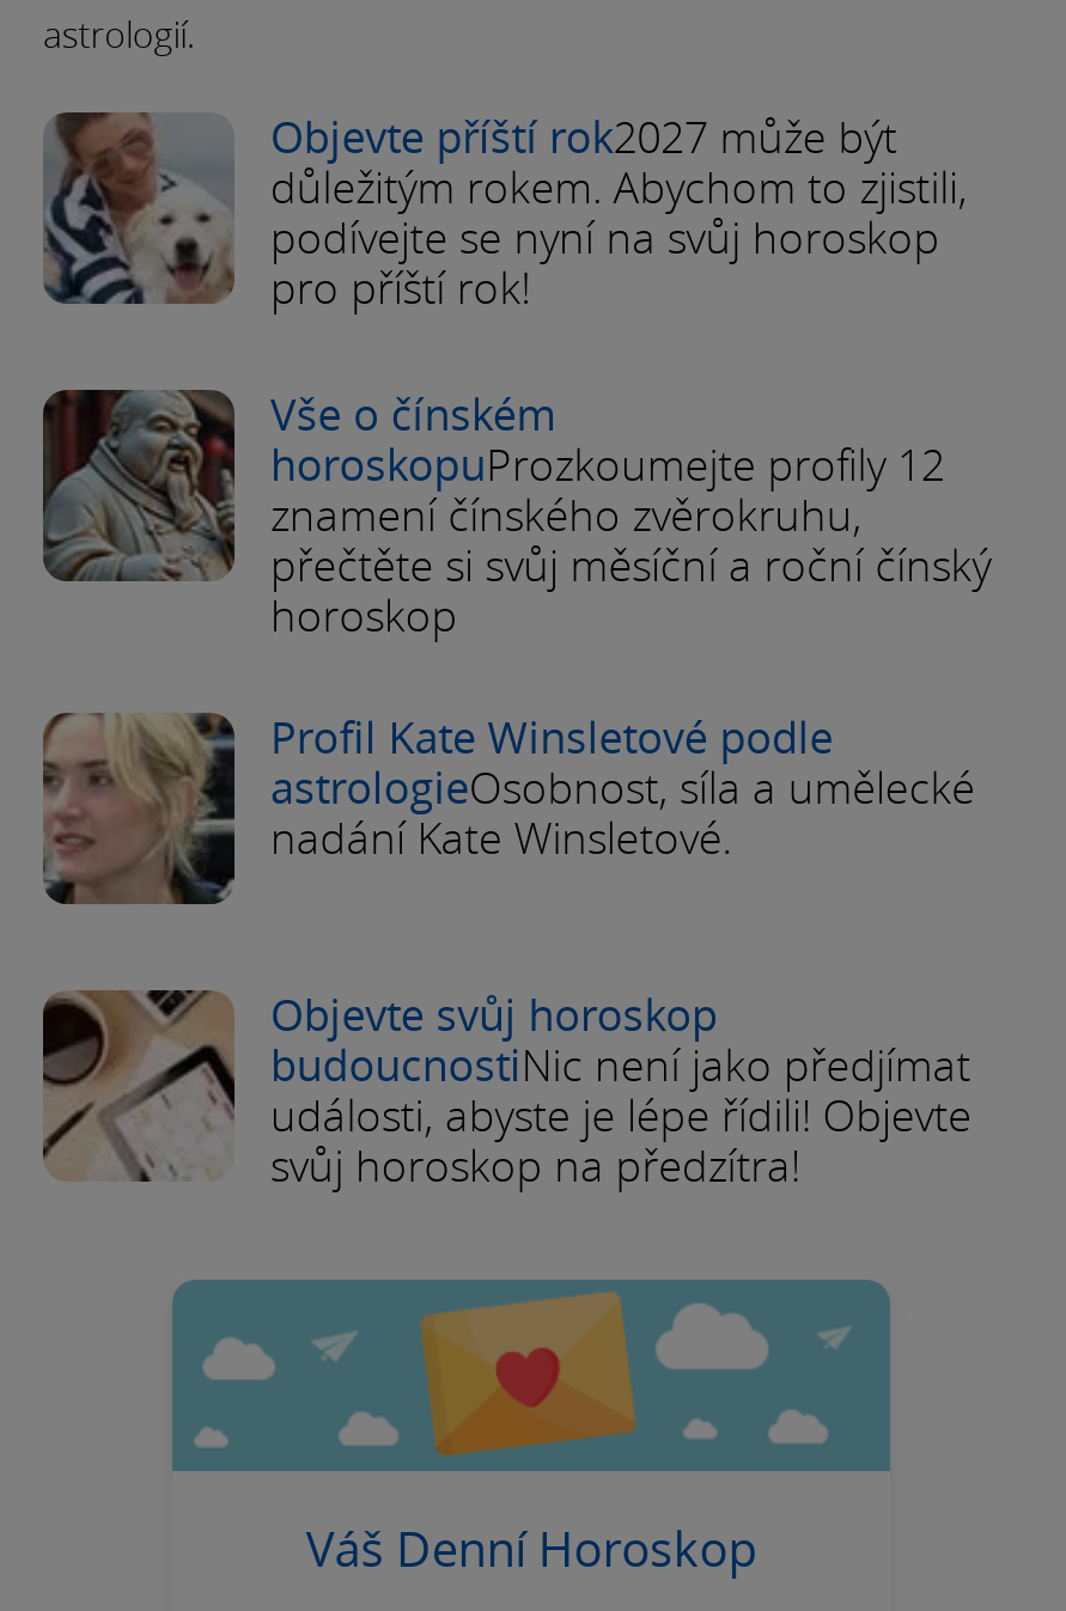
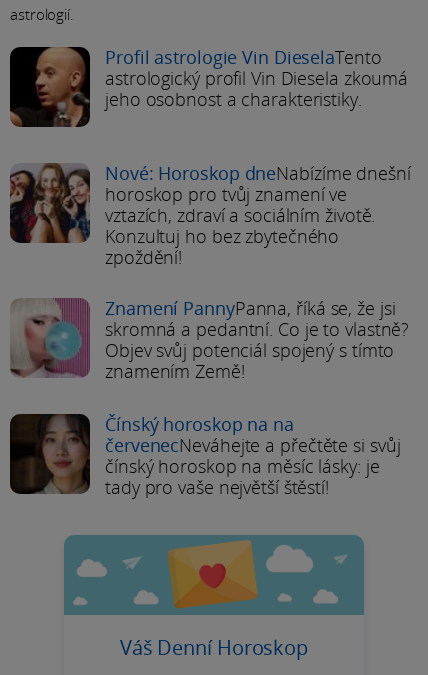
[43,107,967,316] [image] | Objevte příští rok2027 může být | důležitým rokem. Abychom to zjistili, | podívejte se nyní na svůj horoskop | pro příští rok! -> [9,45,408,128] [image] | Profil astrologie Vin DieselaTento | astrologický profil Vin Diesela zkoumá | jeho osobnost a charakteristiky.
[41,385,991,643] [image] | Vše o čínském | horoskopuProzkoumejte profily 12 | znamení čínského zvěrokruhu, | přečtěte si svůj měsíční a roční čínský | horoskop -> [10,161,411,269] [image] | Nové: Horoskop dneNabízíme dnešní | horoskop pro tvůj znamení ve | vztazích, zdraví a sociálním životě. | Konzultuj ho bez zbytečného | zpoždění!
[41,708,975,907] [image] | Profil Kate Winsletové podle | astrologieOsobnost, síla a umělecké | nadání Kate Winsletové. -> [10,296,409,383] [image] | Znamení PannyPanna, říká se, že jsi | skromná a pedantní. Co je to vlastně? | Objev svůj potenciál spojený s tímto | znamením Země!
[41,985,971,1193] [image] | Objevte svůj horoskop | budoucnostiNic není jako předjímat | události, abyste je lépe řídili! Objevte | svůj horoskop na předzítra! -> [9,412,400,499] [image] | Čínský horoskop na na | červenecNeváhejte a přečtěte si svůj | čínský horoskop na měsíc lásky: je | tady pro vaše největší štěstí!

